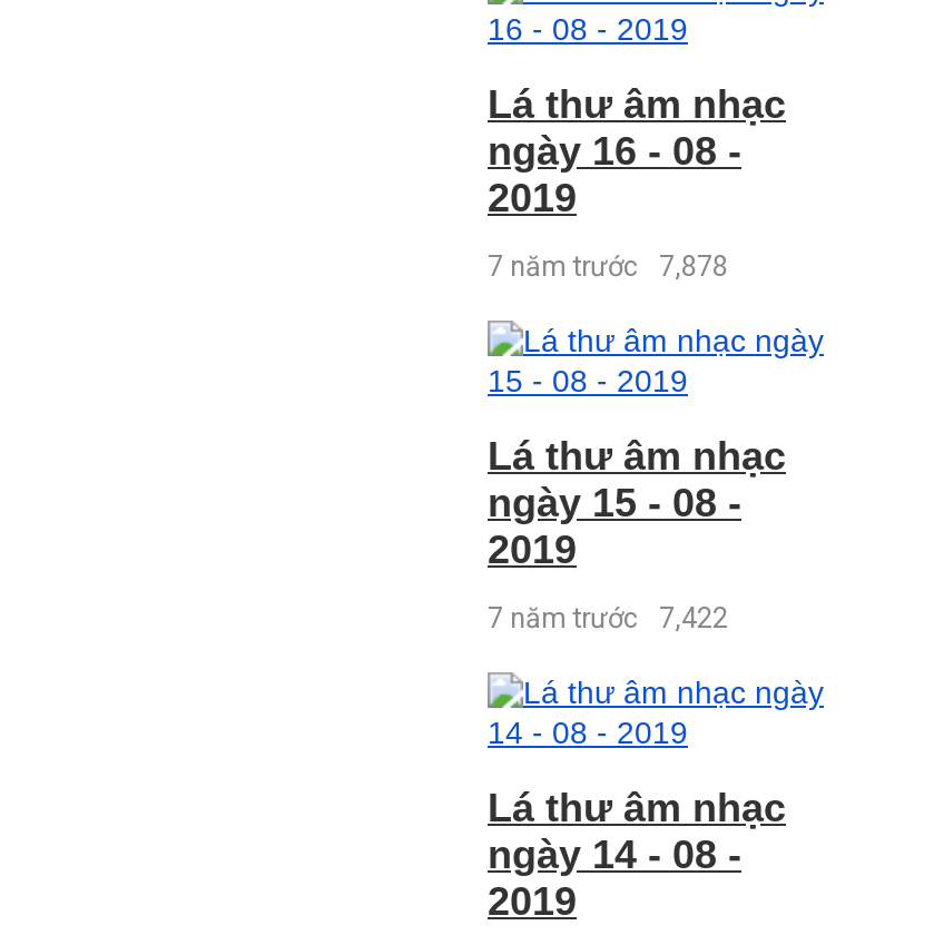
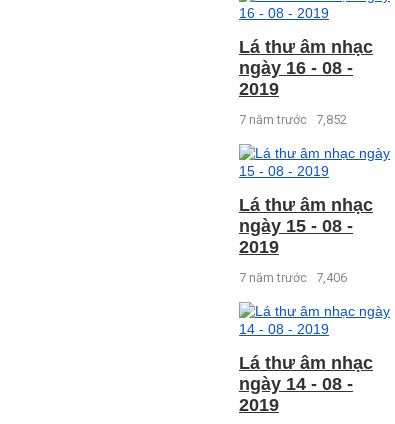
[488,250,728,283] 7 năm trước 7,878 -> [239,112,347,127] 7 năm trước 7,852
[488,602,728,635] 7 năm trước 7,422 -> [239,270,347,285] 7 năm trước 7,406

